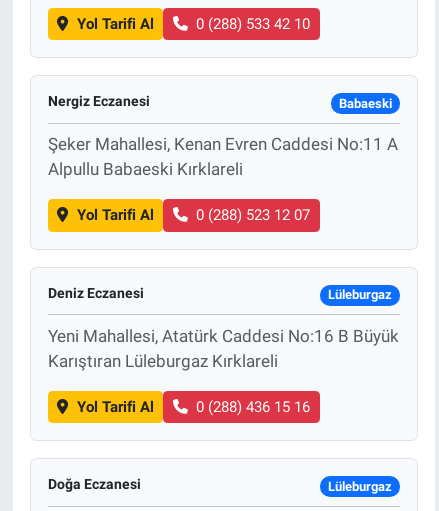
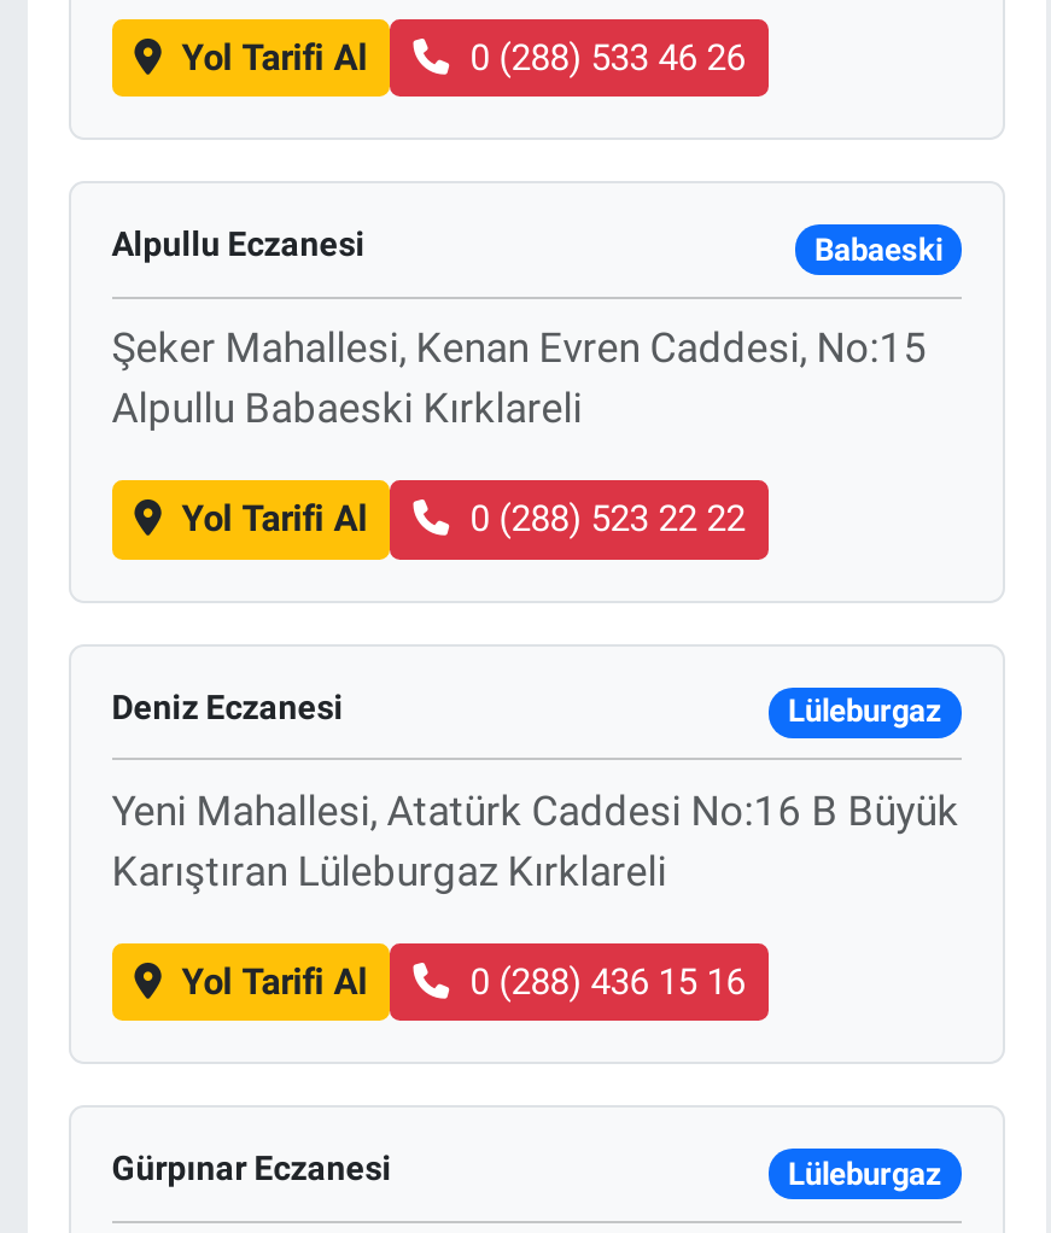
[196,15,310,33] 0 (288) 533 42 10 -> [470,36,745,80] 0 (288) 533 46 26
[48,93,150,109] Nergiz Eczanesi -> [112,225,365,264] Alpullu Eczanesi
[48,134,398,154] Şeker Mahallesi, Kenan Evren Caddesi No:11 A -> [112,324,927,372] Şeker Mahallesi, Kenan Evren Caddesi, No:15
[196,206,310,224] 0 (288) 523 12 07 -> [470,498,745,542] 0 (288) 523 22 22
[48,476,141,492] Doğa Eczanesi -> [112,1149,392,1187] Gürpınar Eczanesi

